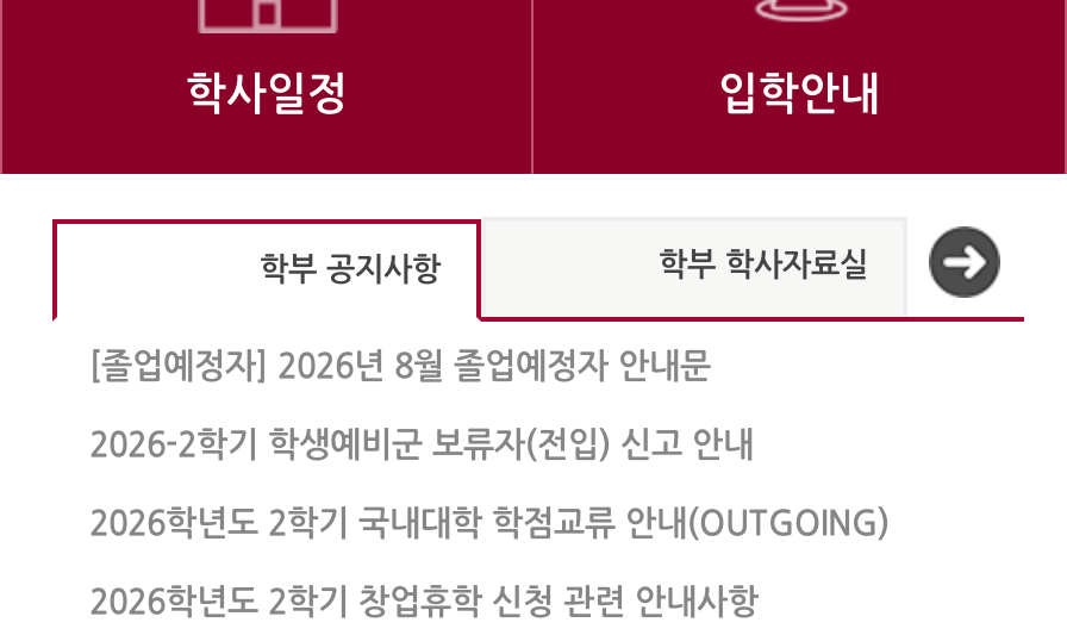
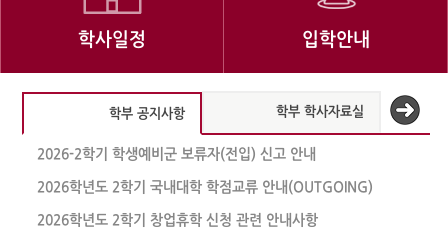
[89,350,711,386] [졸업예정자] 2026년 8월 졸업예정자 안내문 -> none

